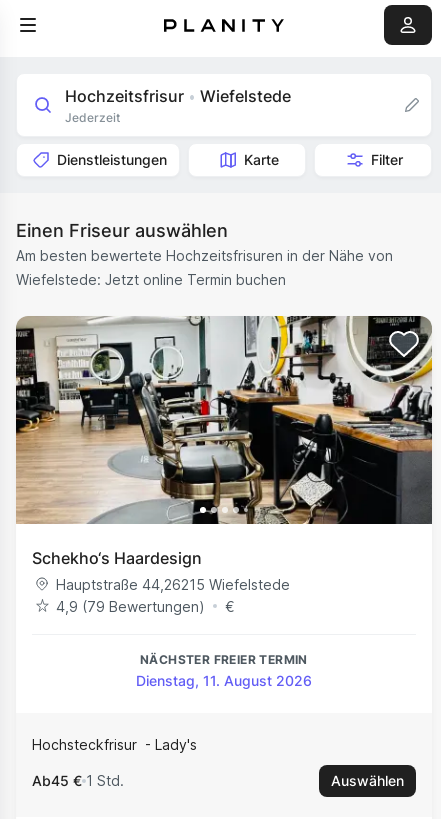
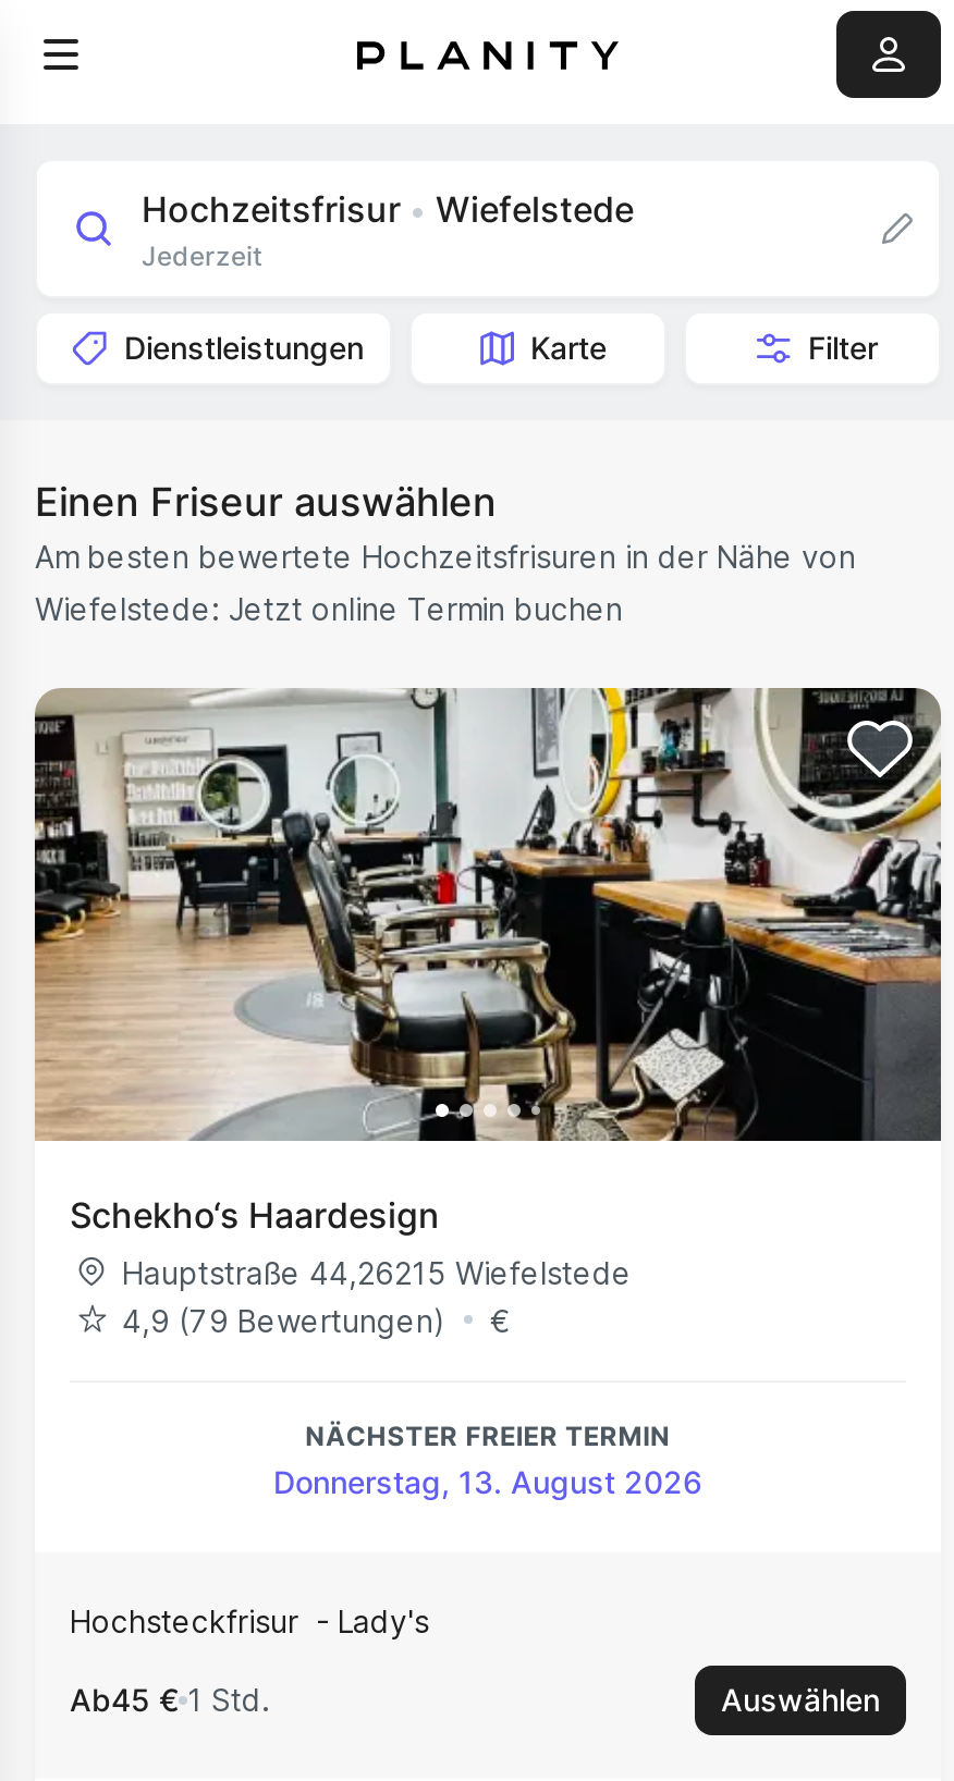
[136,672,312,689] Dienstag, 11. August 2026 -> [273,1463,702,1500] Donnerstag, 13. August 2026

